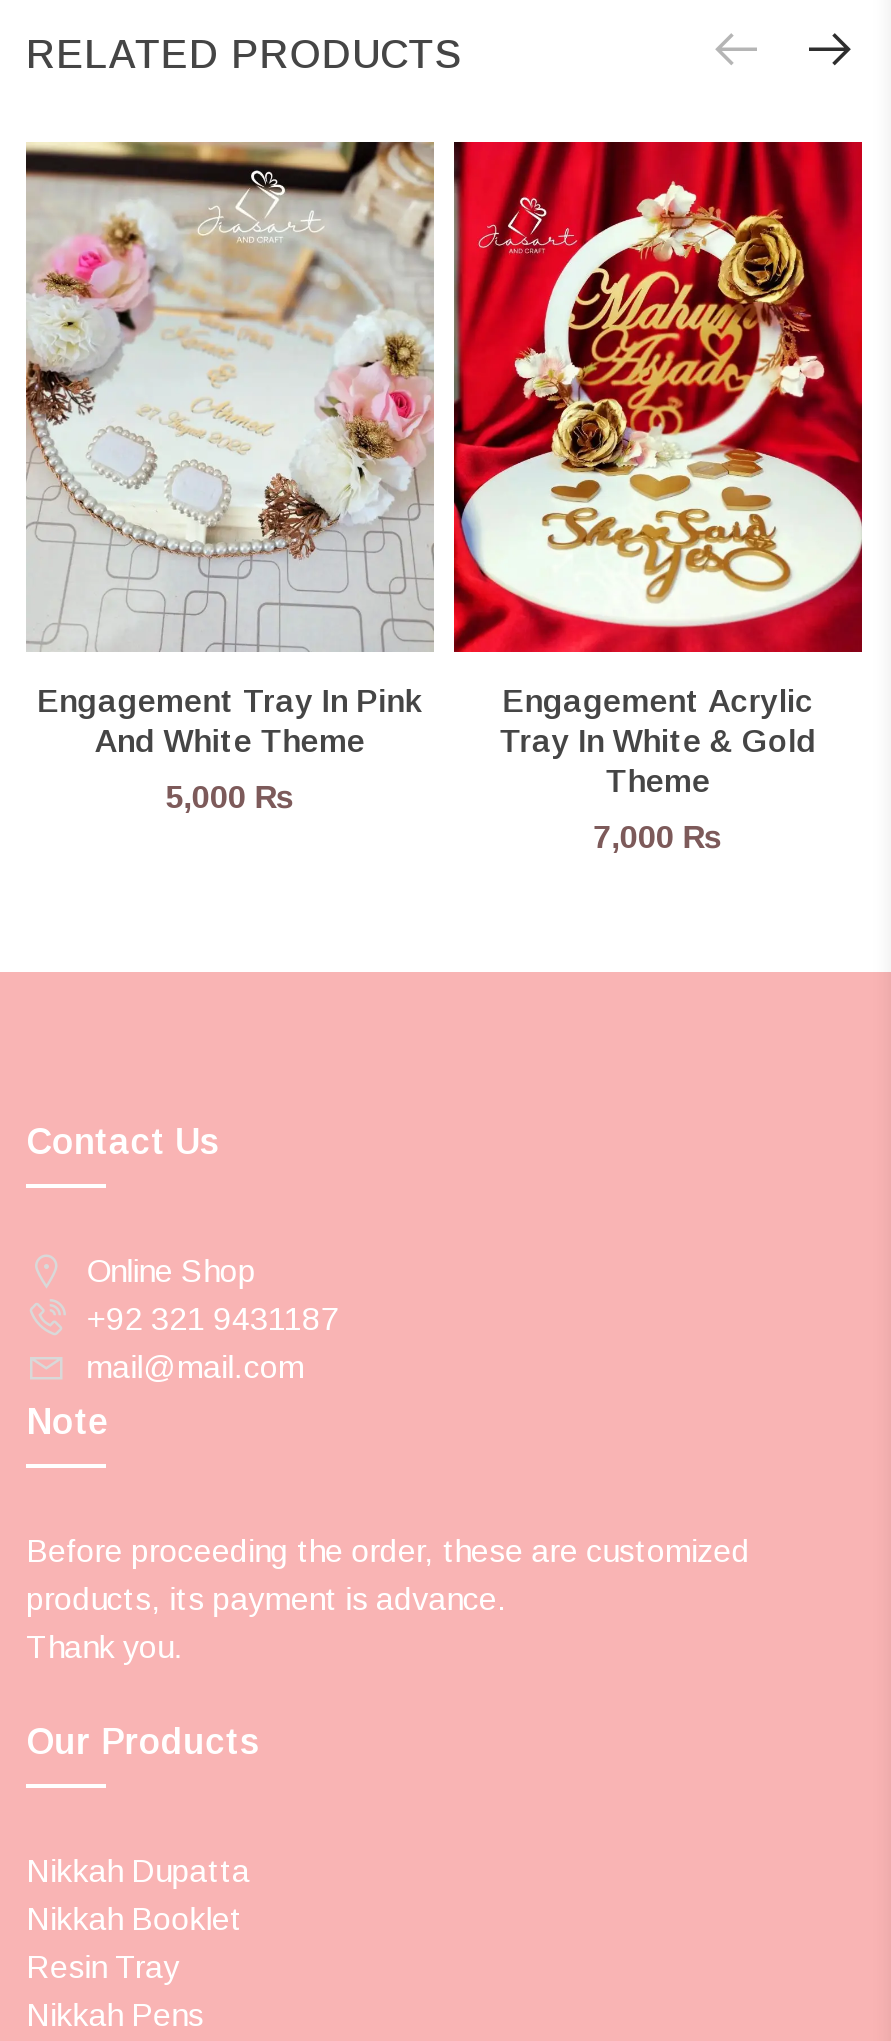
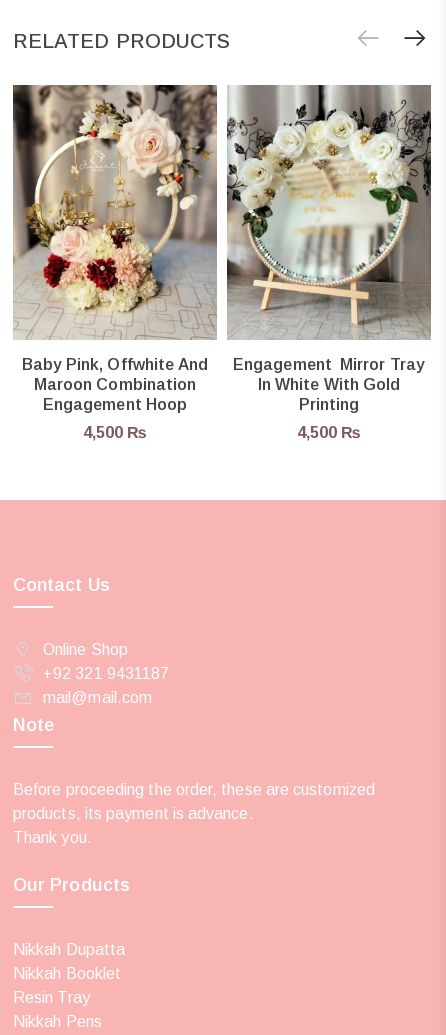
[26,142,434,758] [image] | Engagement Tray In Pink | And White Theme -> [13,84,217,413] [image] | Baby Pink, Offwhite And | Maroon Combination | Engagement Hoop
[452,140,864,798] [image] | Engagement Acrylic | Tray In White & Gold | Theme -> [226,84,432,413] [image] | Engagement Mirror Tray | In White With Gold | Printing
[165,780,295,814] 5,000 ₨ -> [83,424,147,441] 4,500 ₨
[593,820,723,854] 7,000 ₨ -> [297,424,361,441] 4,500 ₨

